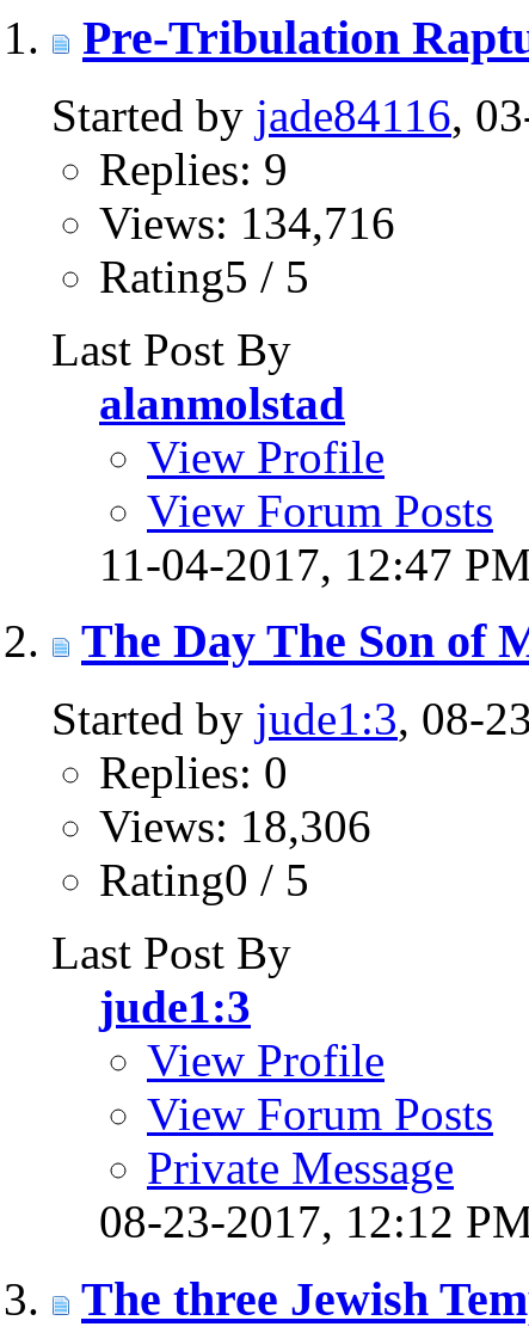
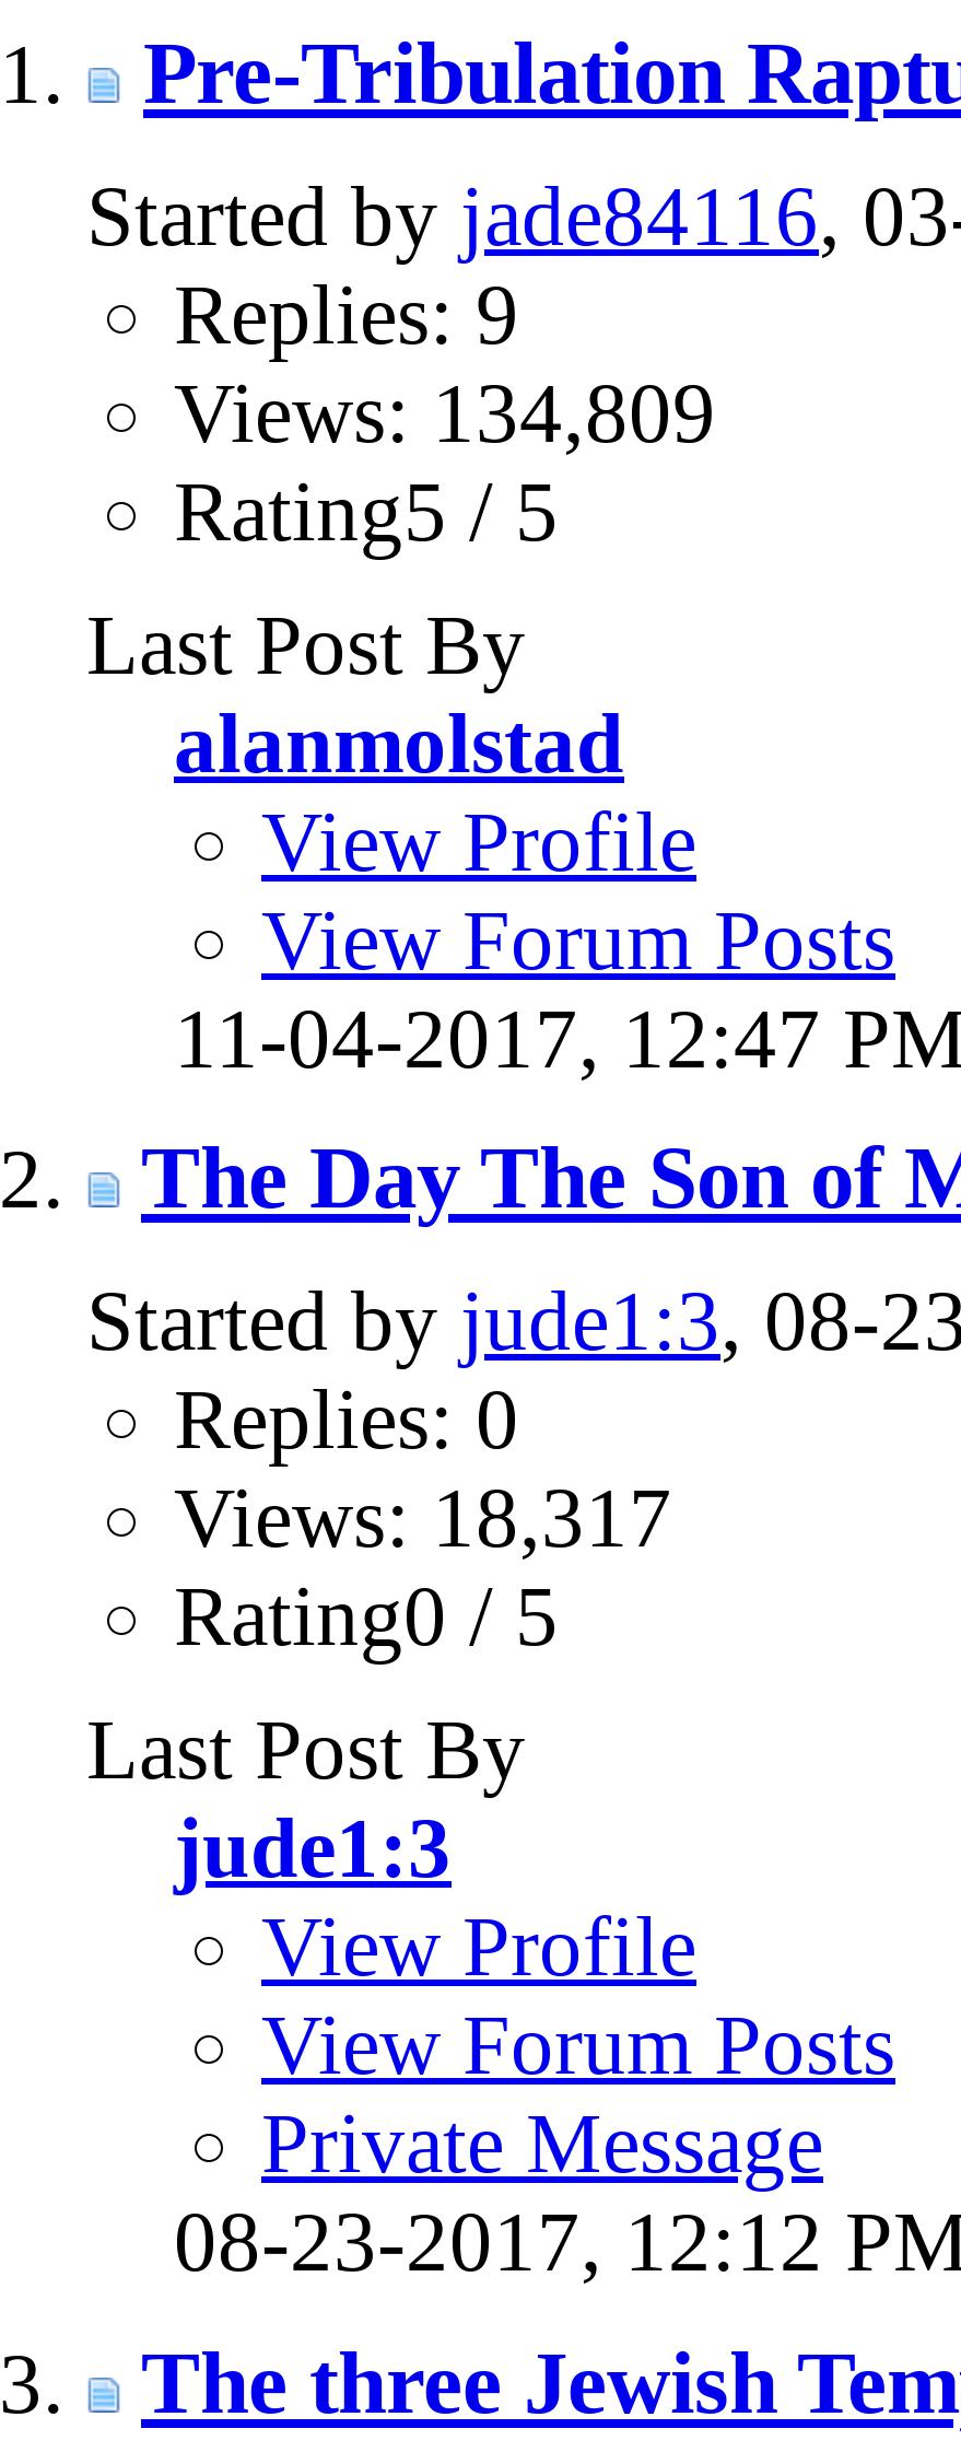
[99,197,395,248] Views: 134,716 -> [174,364,716,458] Views: 134,809
[99,800,371,852] Views: 18,306 -> [174,1470,672,1564] Views: 18,317

